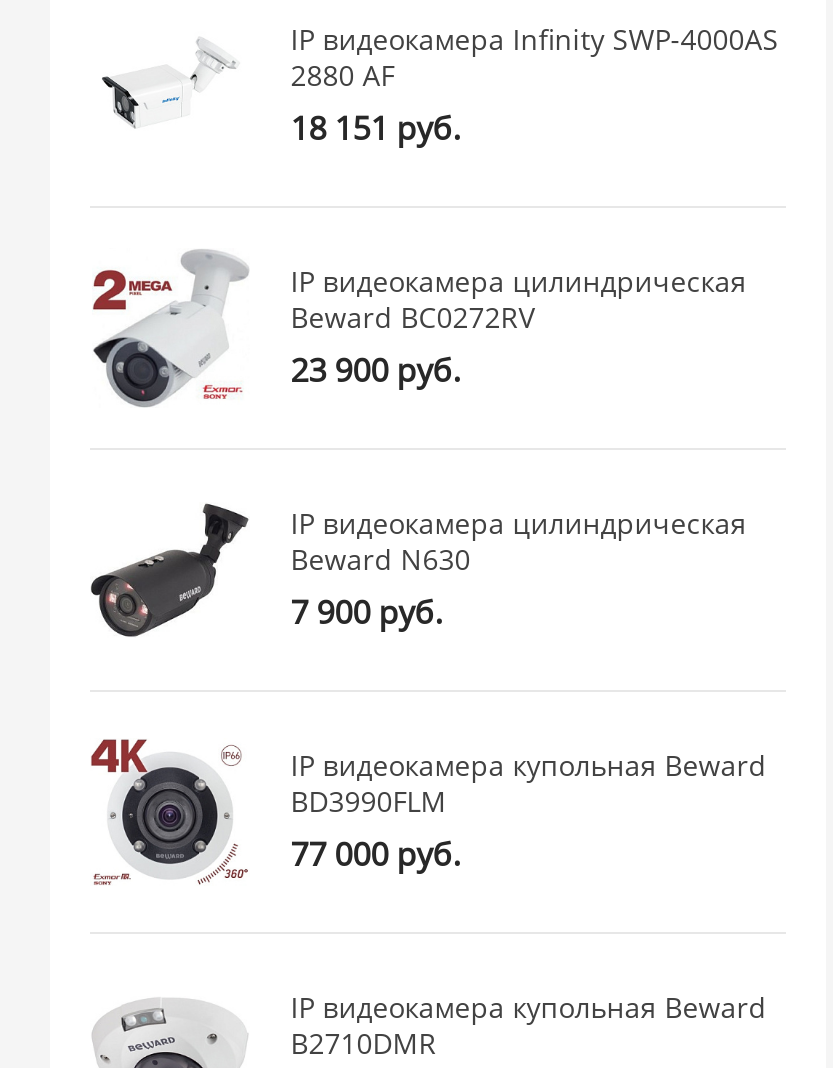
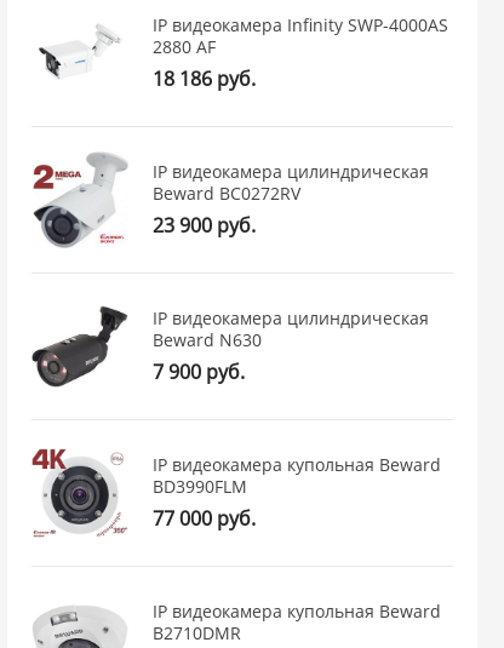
[290,105,460,149] 18 151 руб. -> [153,65,256,91] 18 186 руб.

